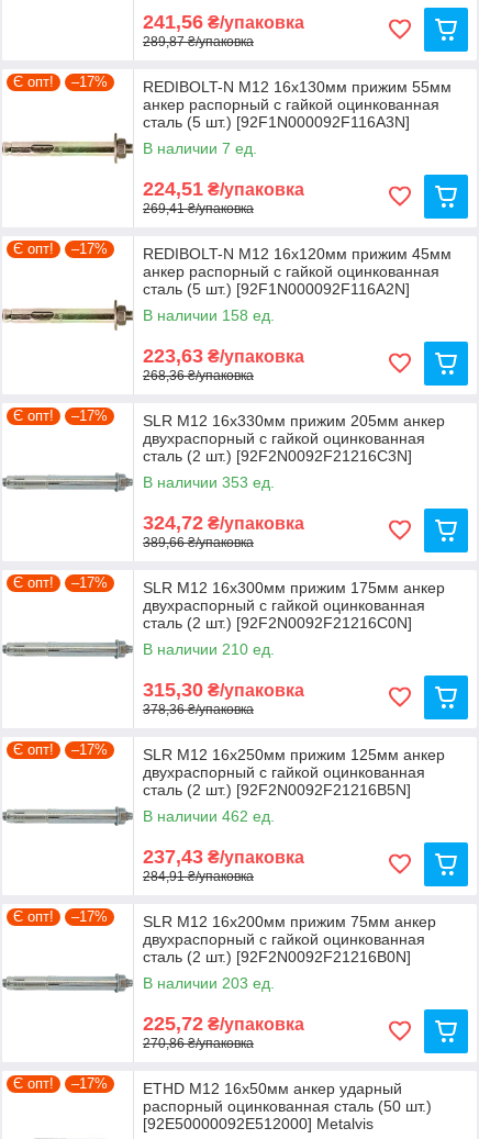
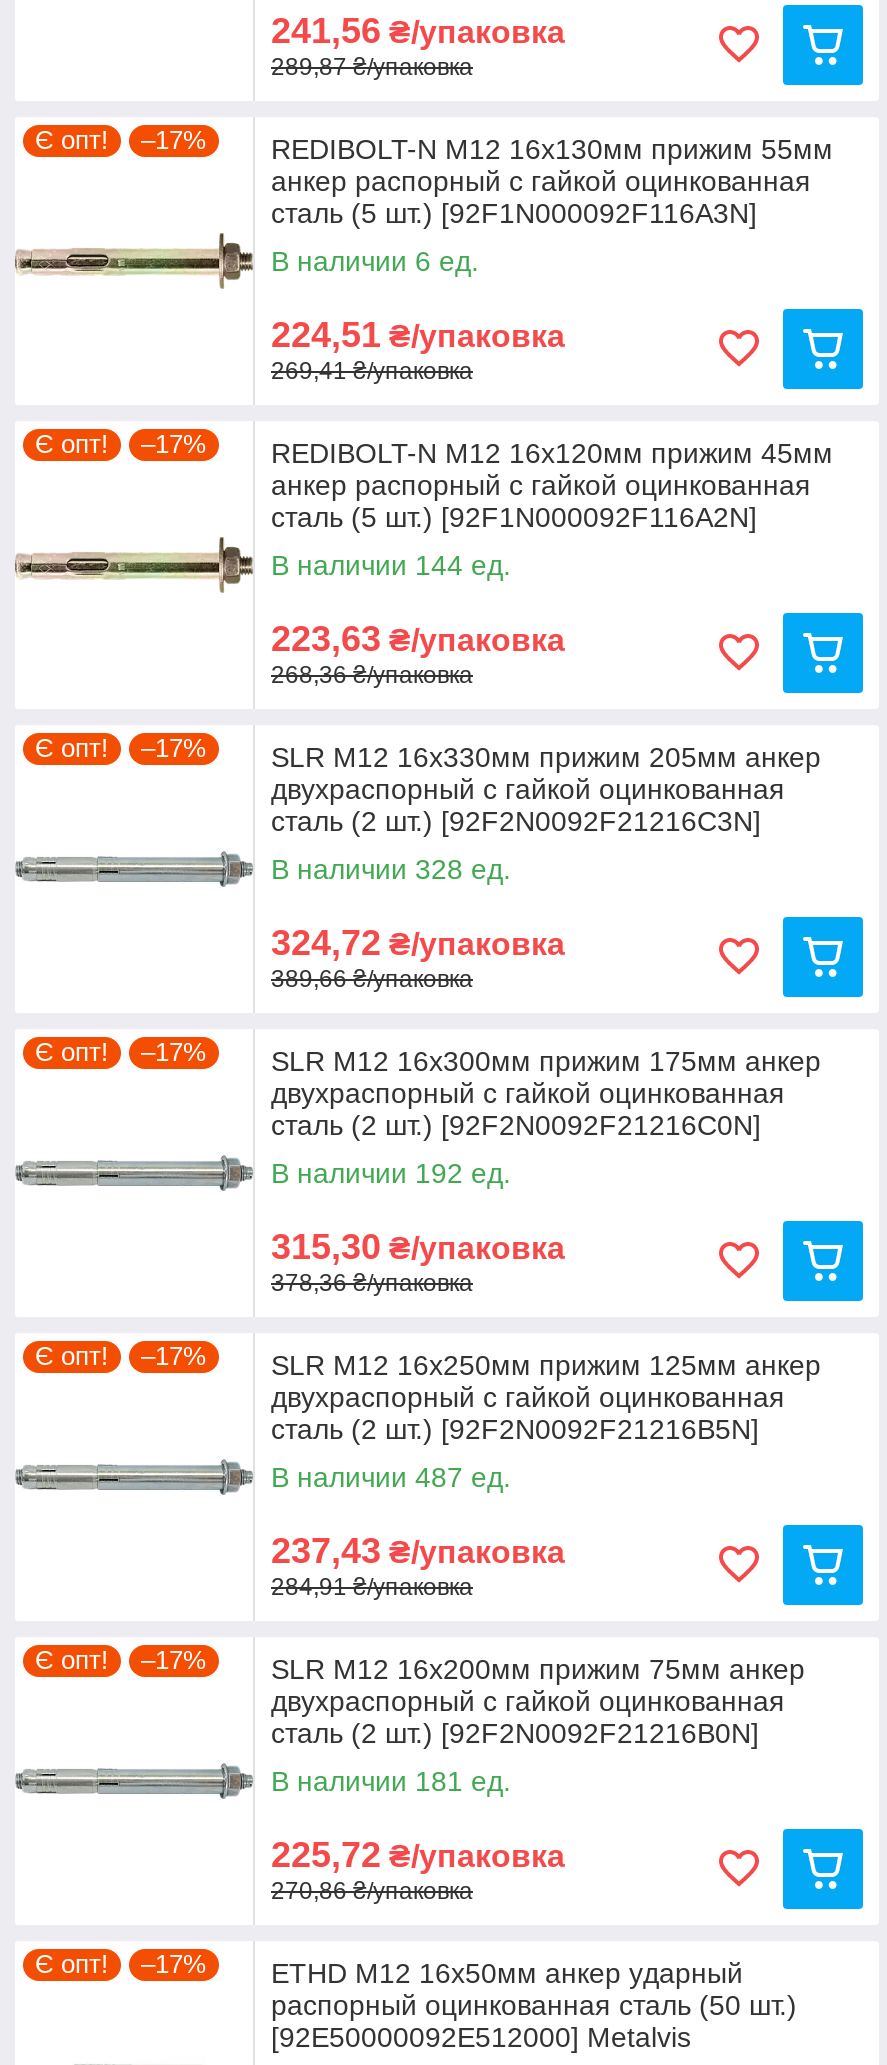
[143,139,257,157] В наличии 7 ед. -> [271,245,479,277] В наличии 6 ед.
[143,306,275,324] В наличии 158 ед. -> [271,549,511,581] В наличии 144 ед.
[143,473,275,491] В наличии 353 ед. -> [271,853,511,885] В наличии 328 ед.
[143,640,275,658] В наличии 210 ед. -> [271,1157,511,1189] В наличии 192 ед.
[143,807,275,825] В наличии 462 ед. -> [271,1461,511,1493] В наличии 487 ед.
[143,974,275,992] В наличии 203 ед. -> [271,1765,511,1797] В наличии 181 ед.

